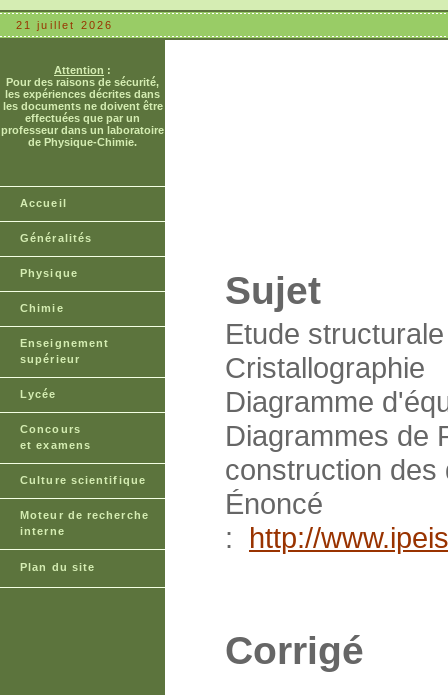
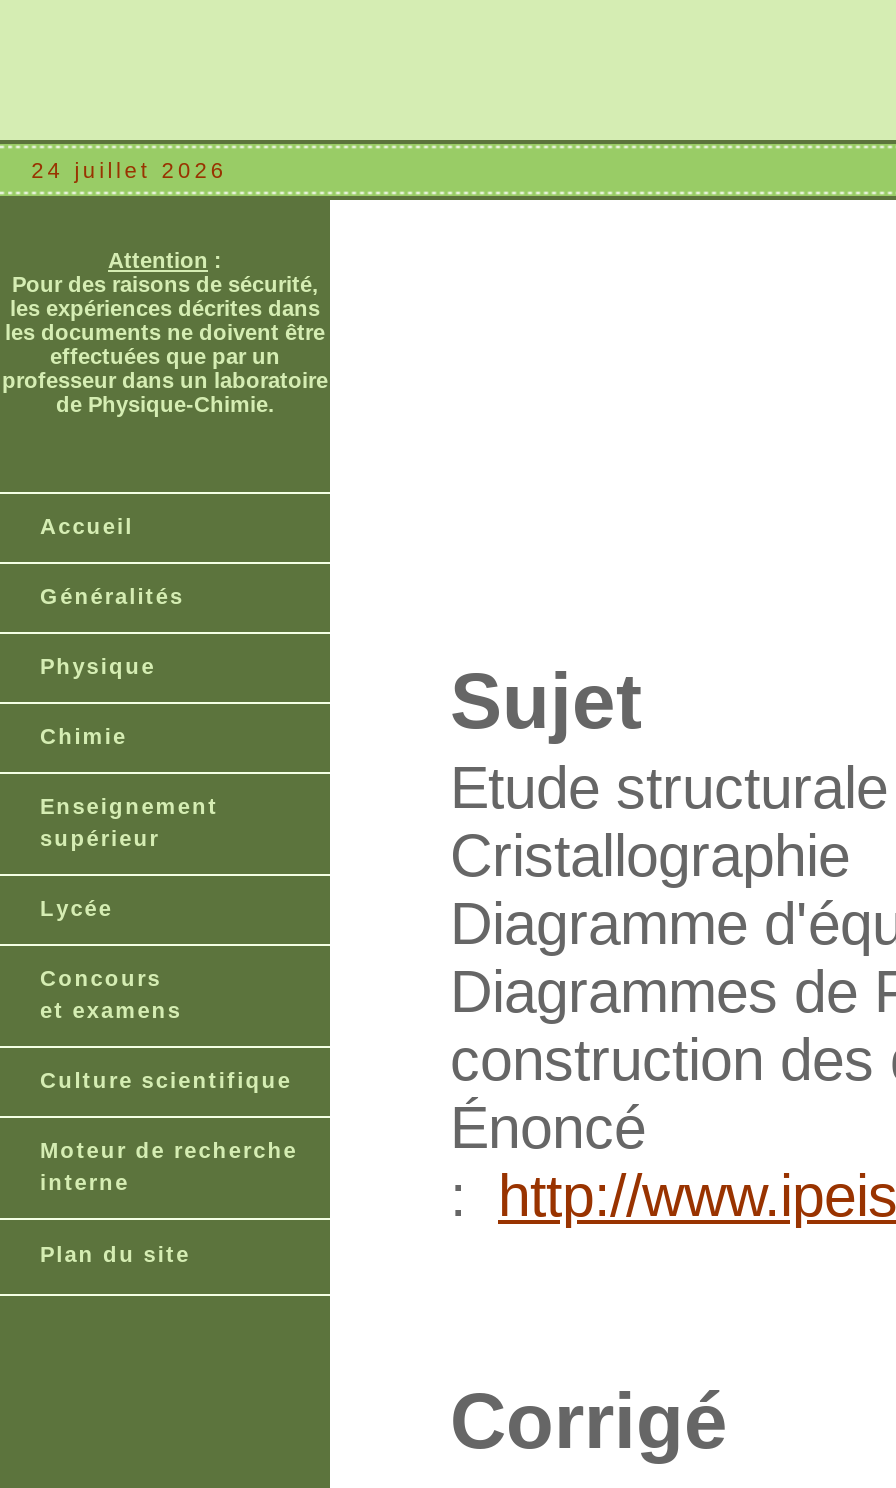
[16,19,114,31] 21 juillet 2026 -> [31,158,227,182] 24 juillet 2026

